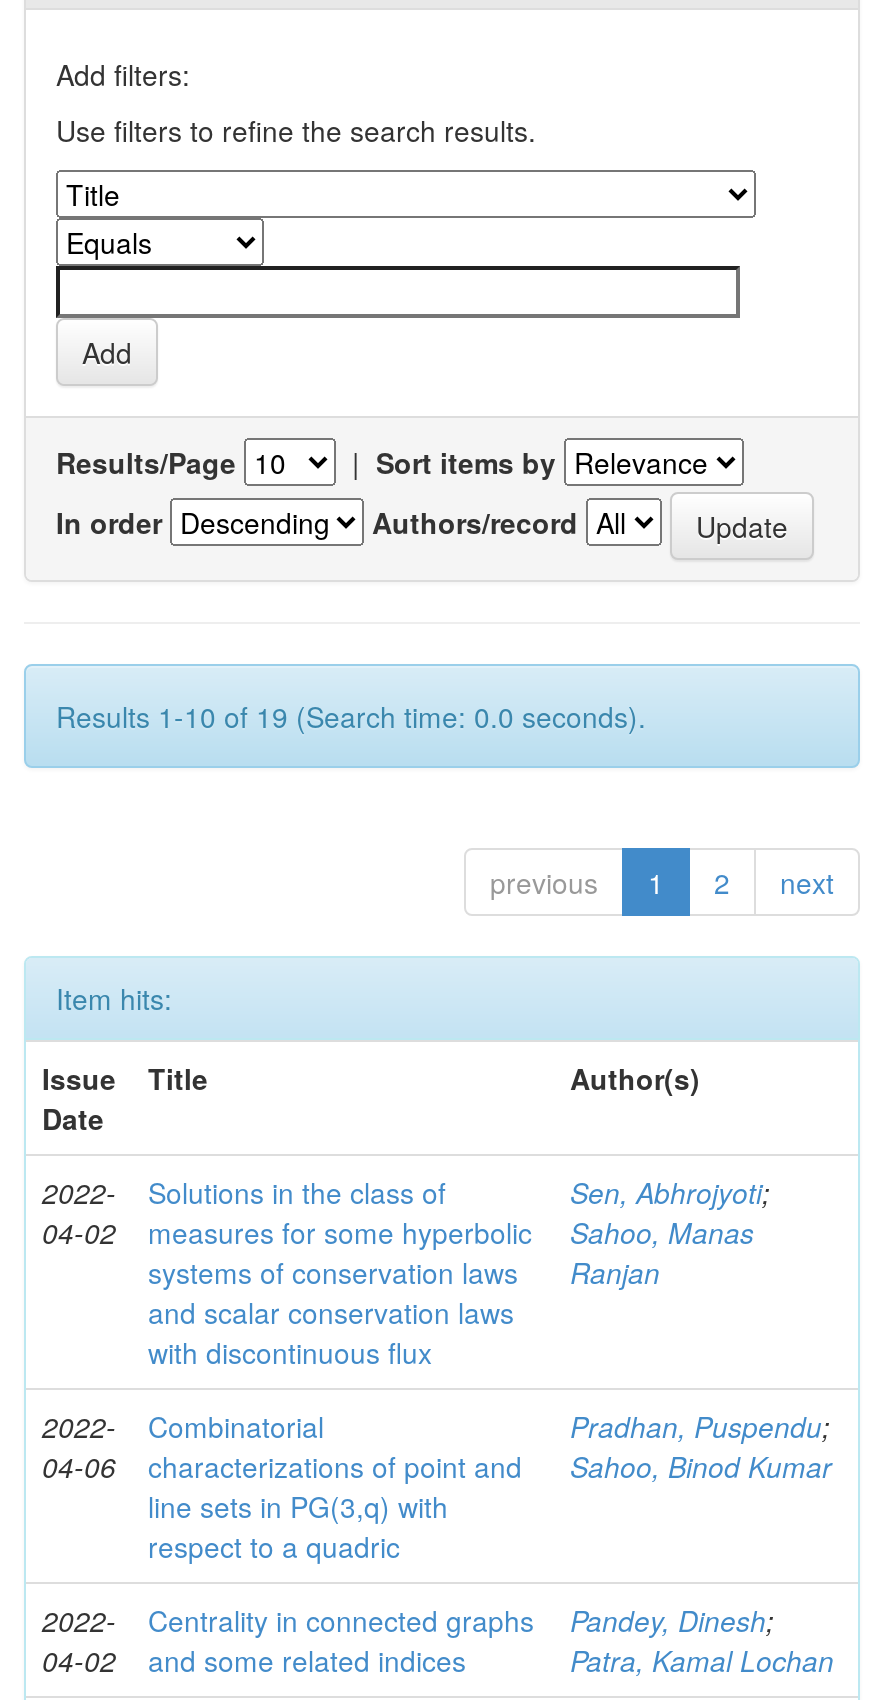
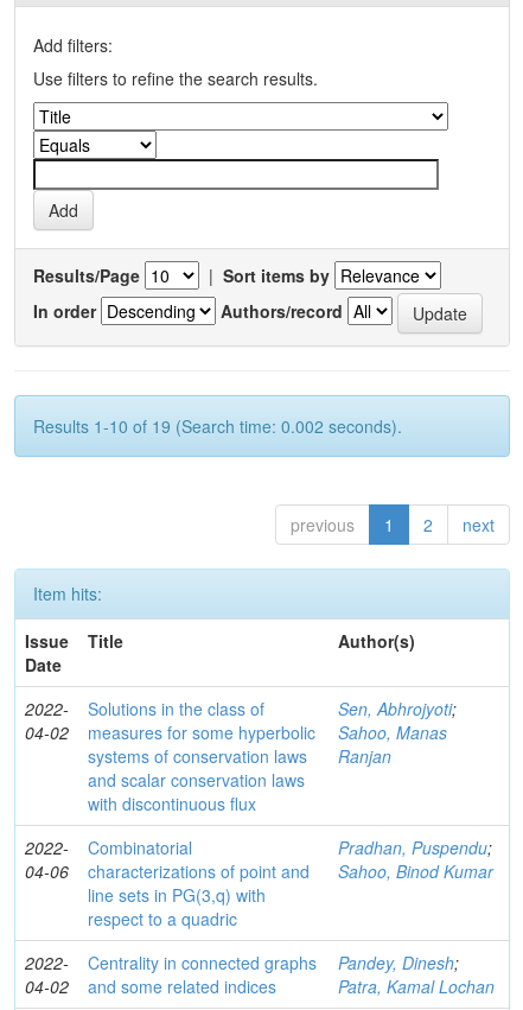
[56,696,646,736] Results 1-10 of 19 (Search time: 0.0 seconds). -> [33,414,402,438] Results 1-10 of 19 (Search time: 0.002 seconds).

